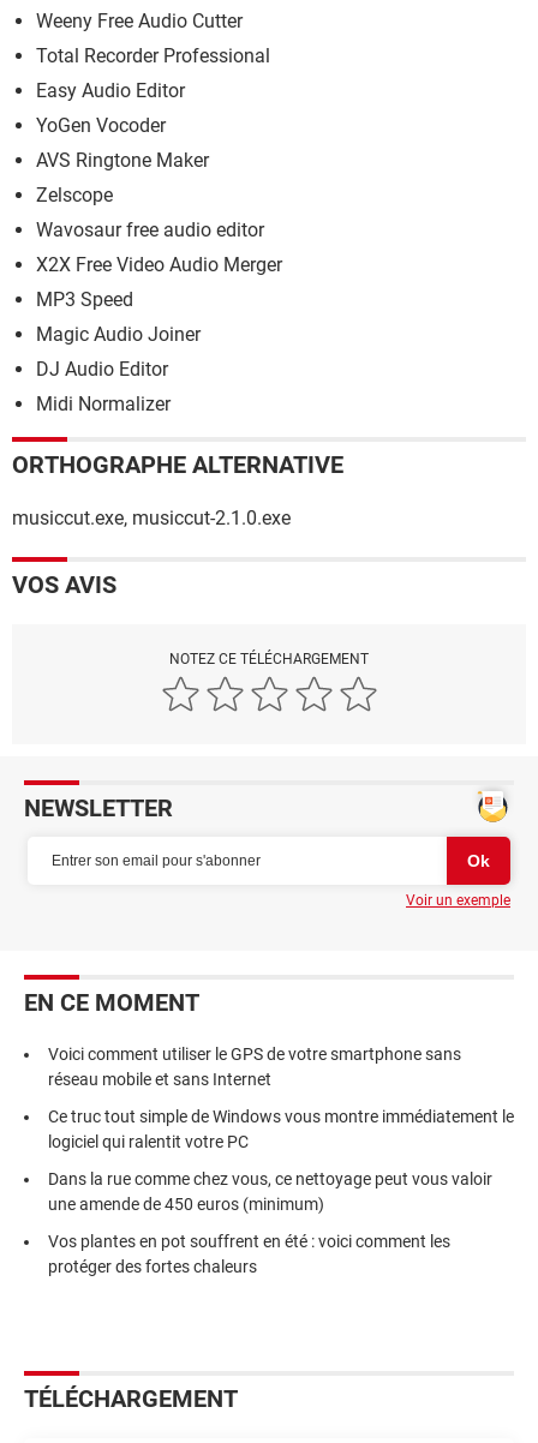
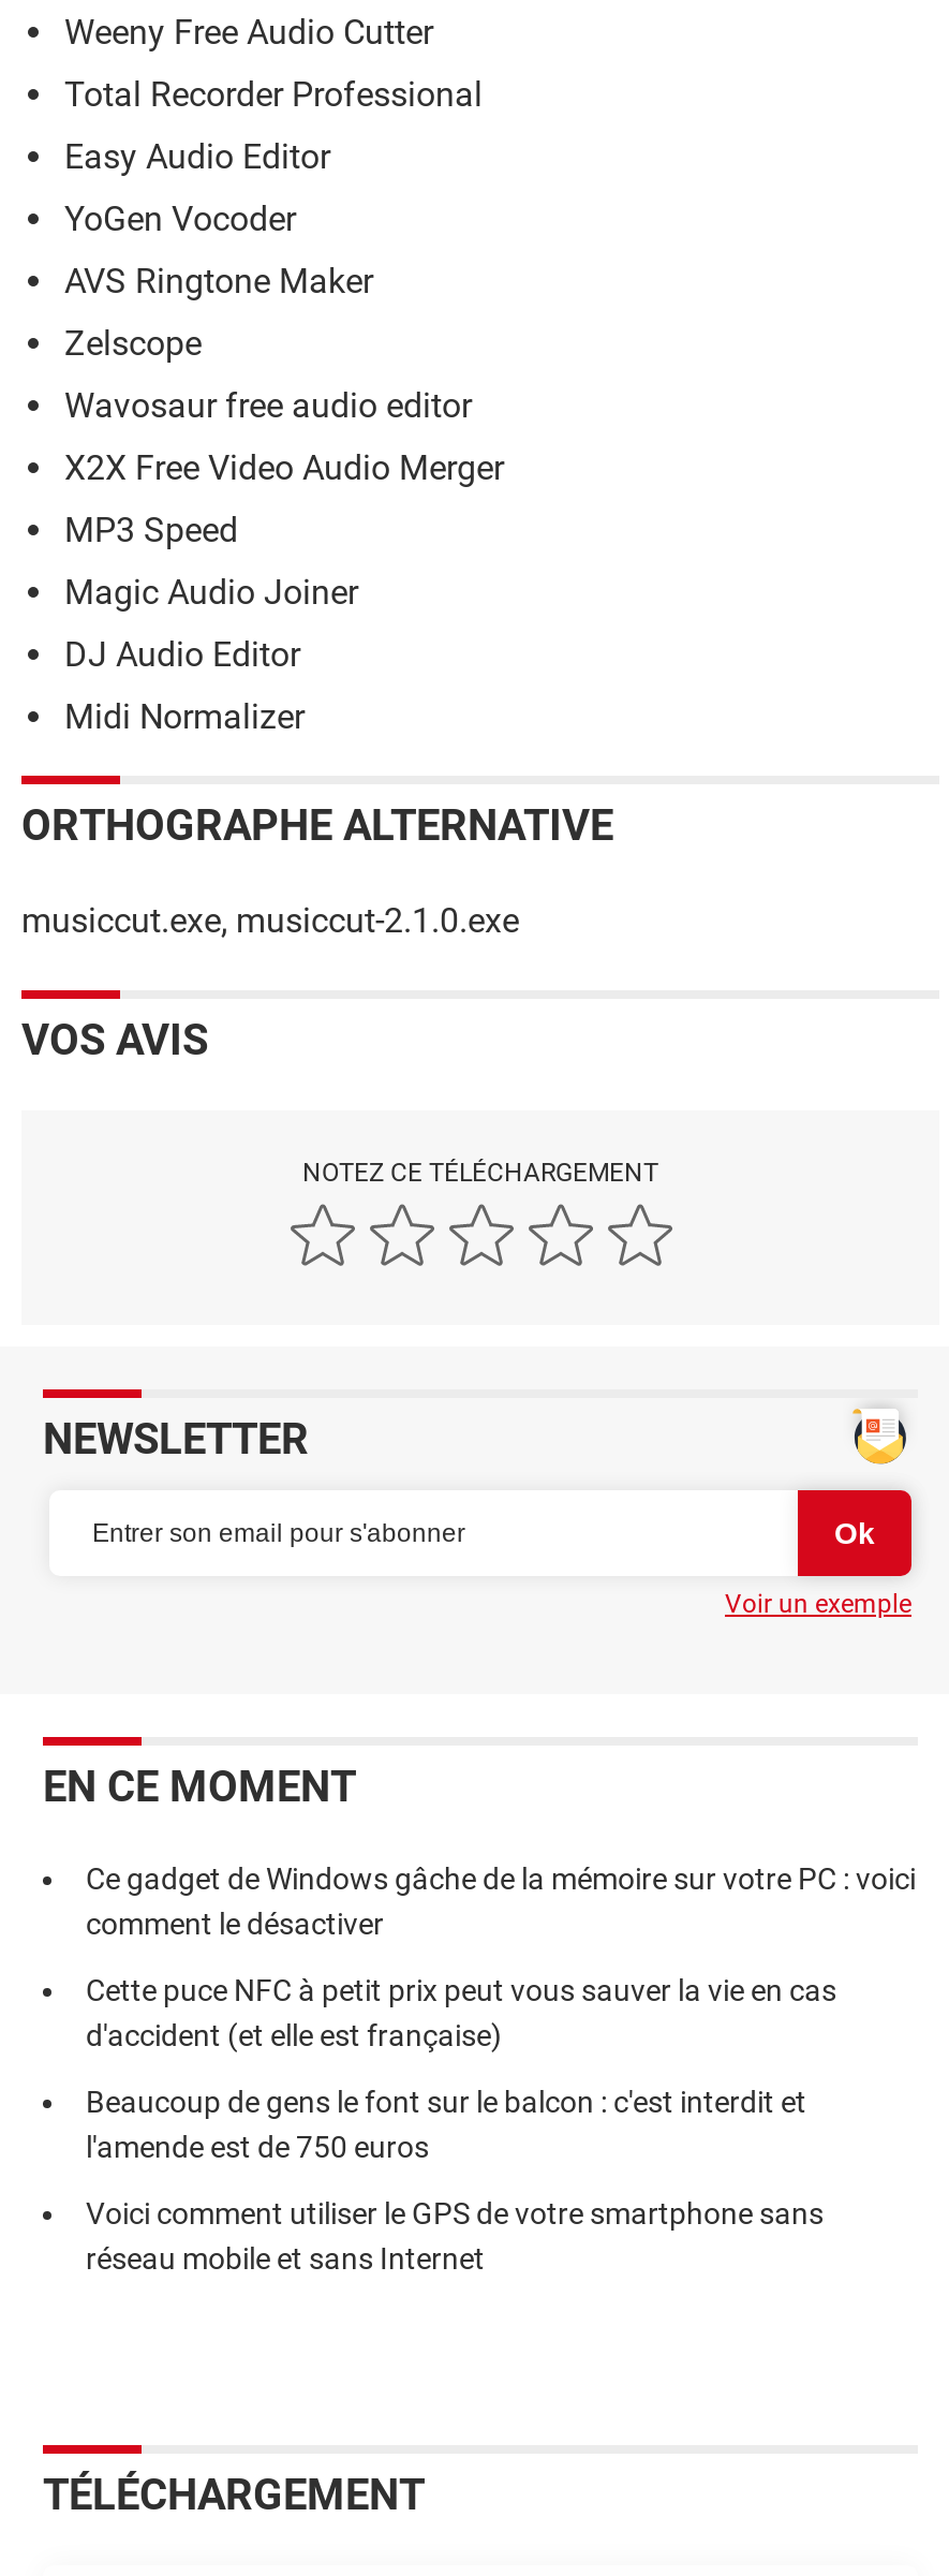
none -> [86,1862,916,2164] Ce gadget de Windows gâche de la mémoire sur votre PC : voici | comment le désactiver | Cette puce NFC à petit prix peut vous sauver la vie en cas | d'accident (et elle est française) | Beaucoup de gens le font sur le balcon : c'est interdit et | l'amende est de 750 euros
moved [48,1045,461,1089] -> [86,2196,824,2276]: Voici comment utiliser le GPS de votre smartphone sans | réseau mobile et sans Internet
[48,1107,514,1276] Ce truc tout simple de Windows vous montre immédiatement le | logiciel qui ralentit votre PC | Dans la rue comme chez vous, ce nettoyage peut vous valoir | une amende de 450 euros (minimum) | Vos plantes en pot souffrent en été : voici comment les | protéger des fortes chaleurs -> none

